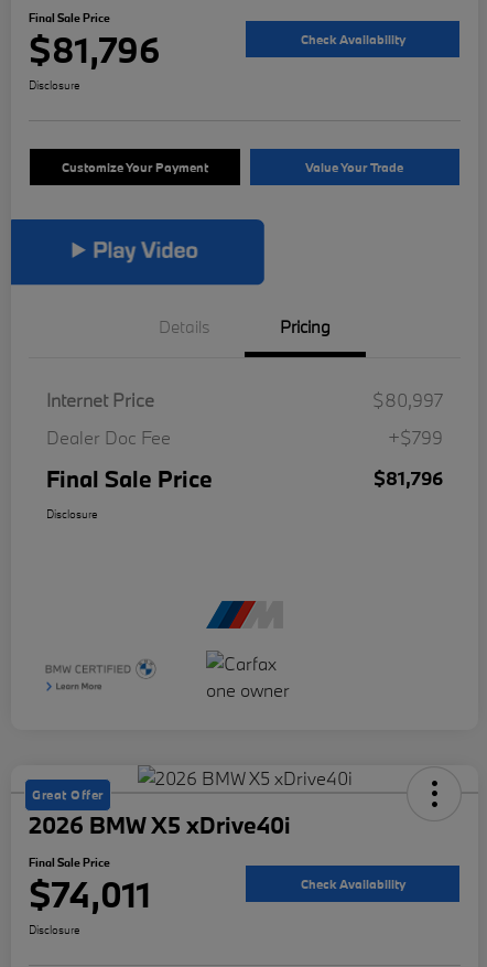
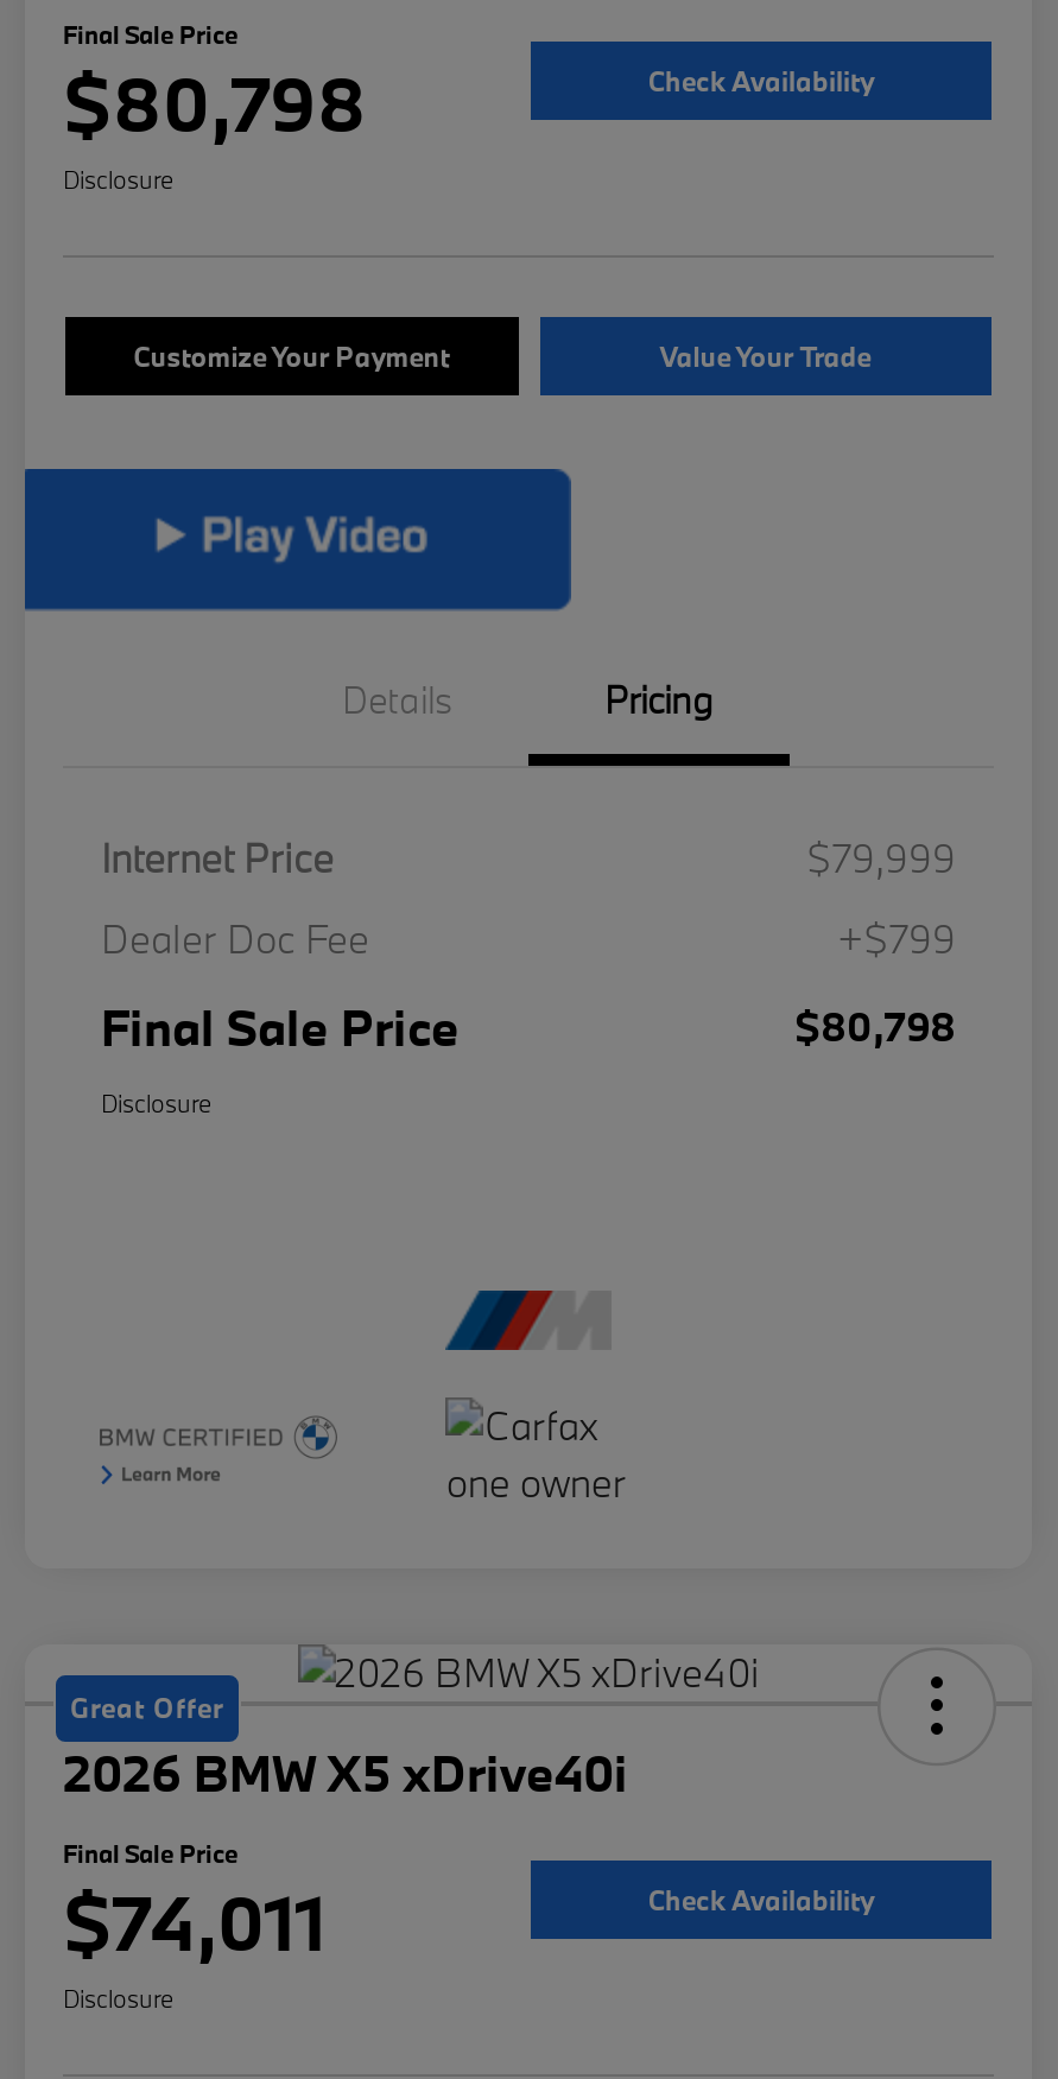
[29,28,161,72] $81,796 -> [63,56,367,151] $80,798
[372,388,443,411] $80,997 -> [806,833,956,883] $79,999
[374,467,443,490] $81,796 -> [794,1001,956,1051] $80,798

